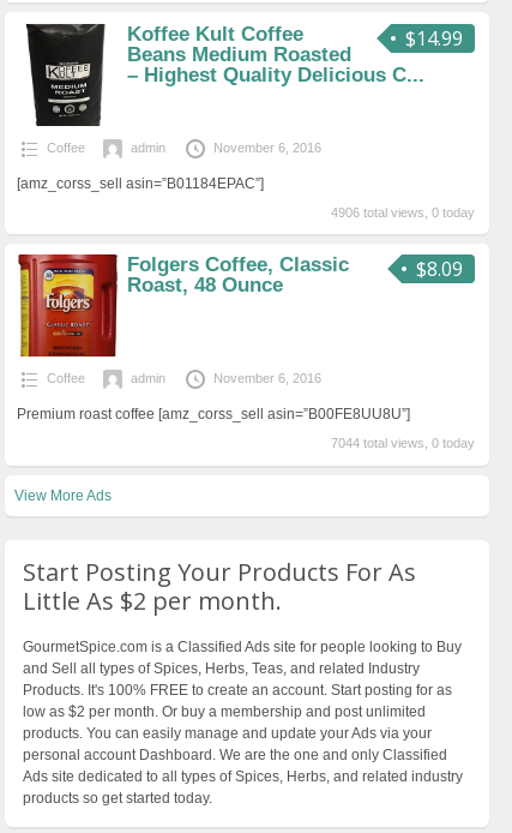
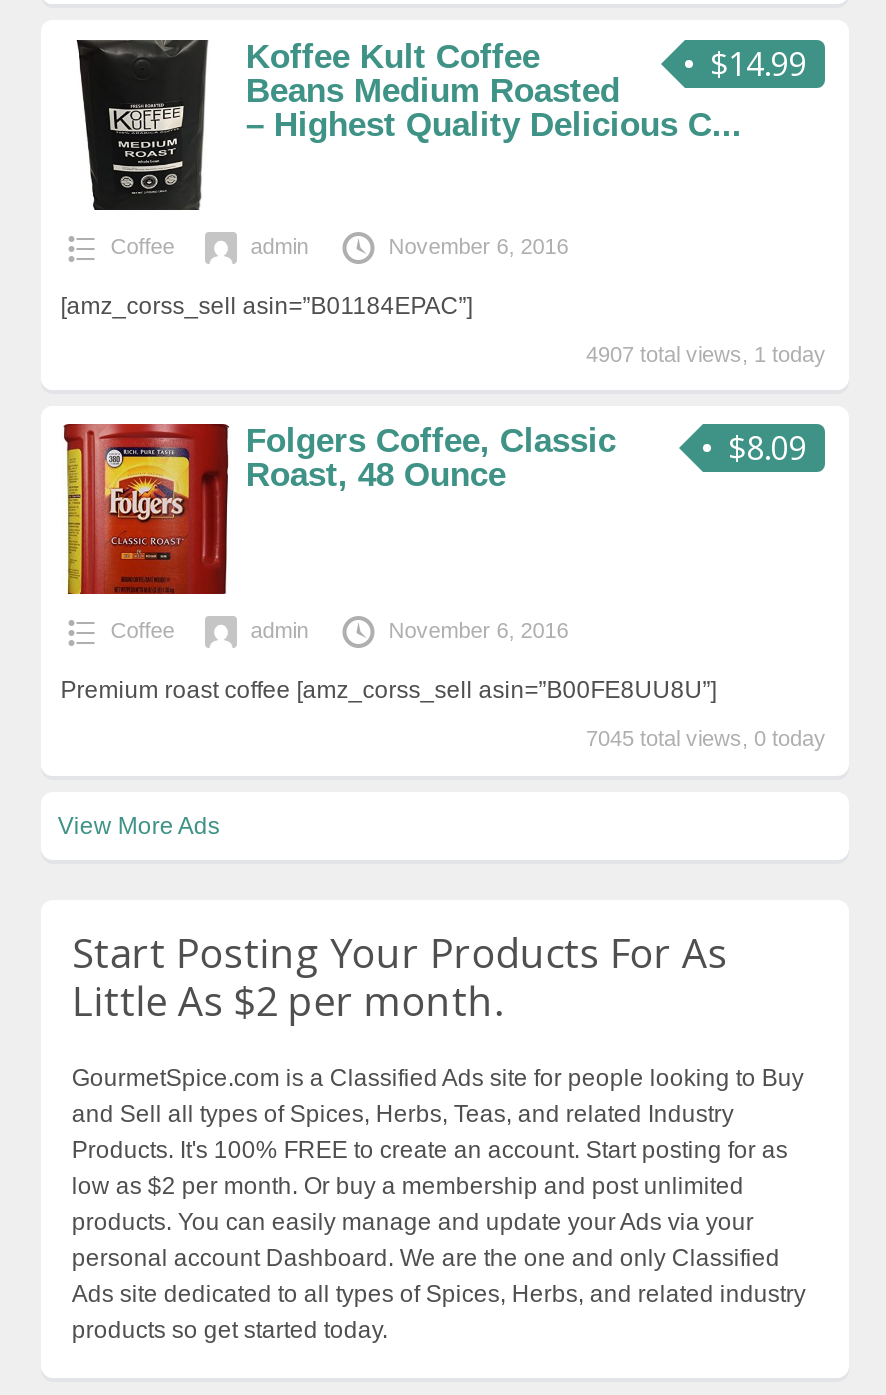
[331,205,475,219] 4906 total views, 0 today -> [586,341,826,365] 4907 total views, 1 today
[331,436,475,450] 7044 total views, 0 today -> [586,726,826,750] 7045 total views, 0 today

